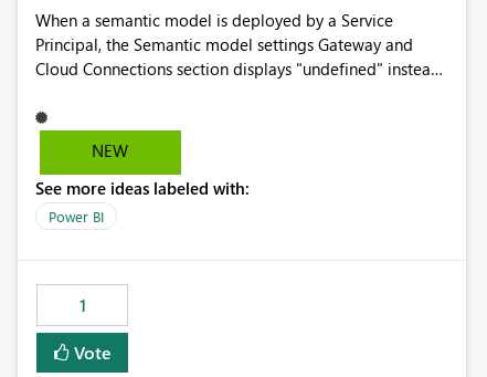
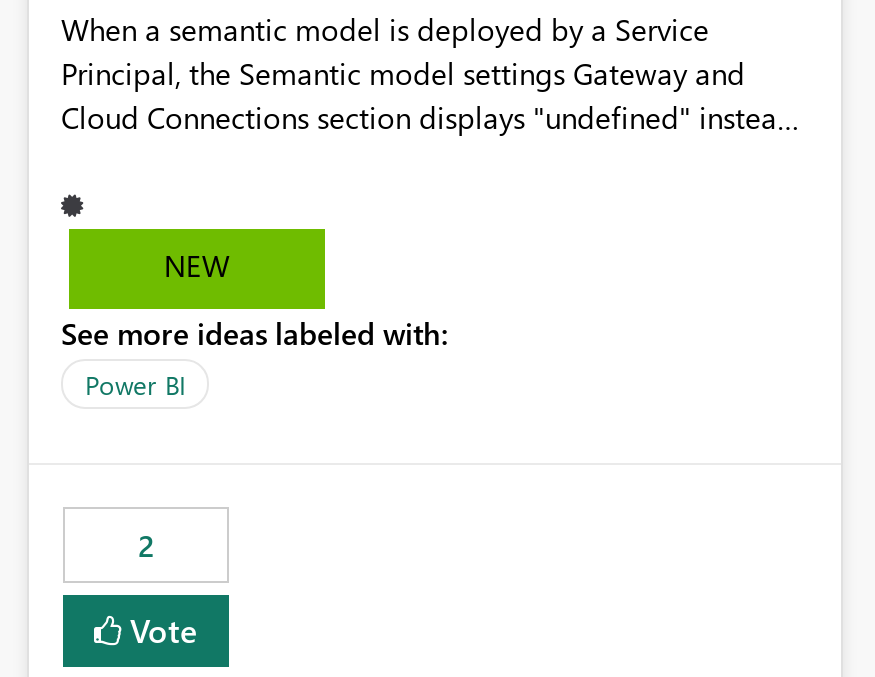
[79,295,86,317] 1 -> [138,526,154,566] 2

